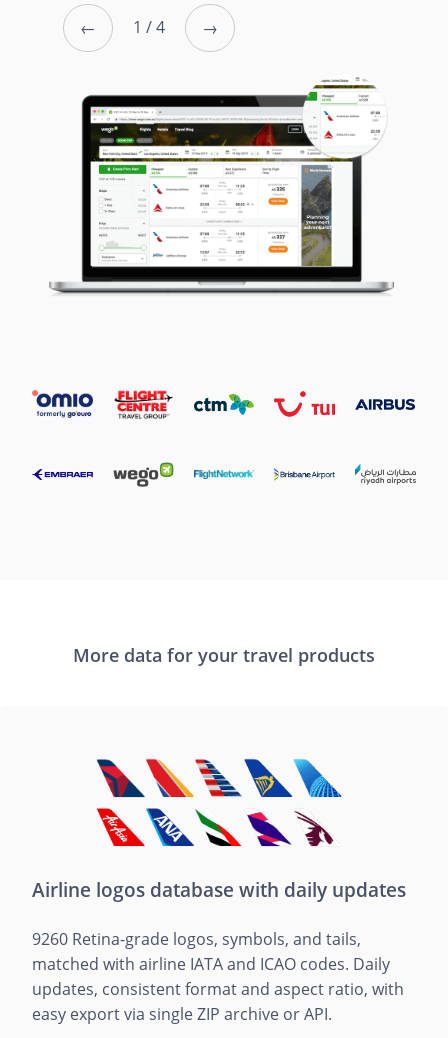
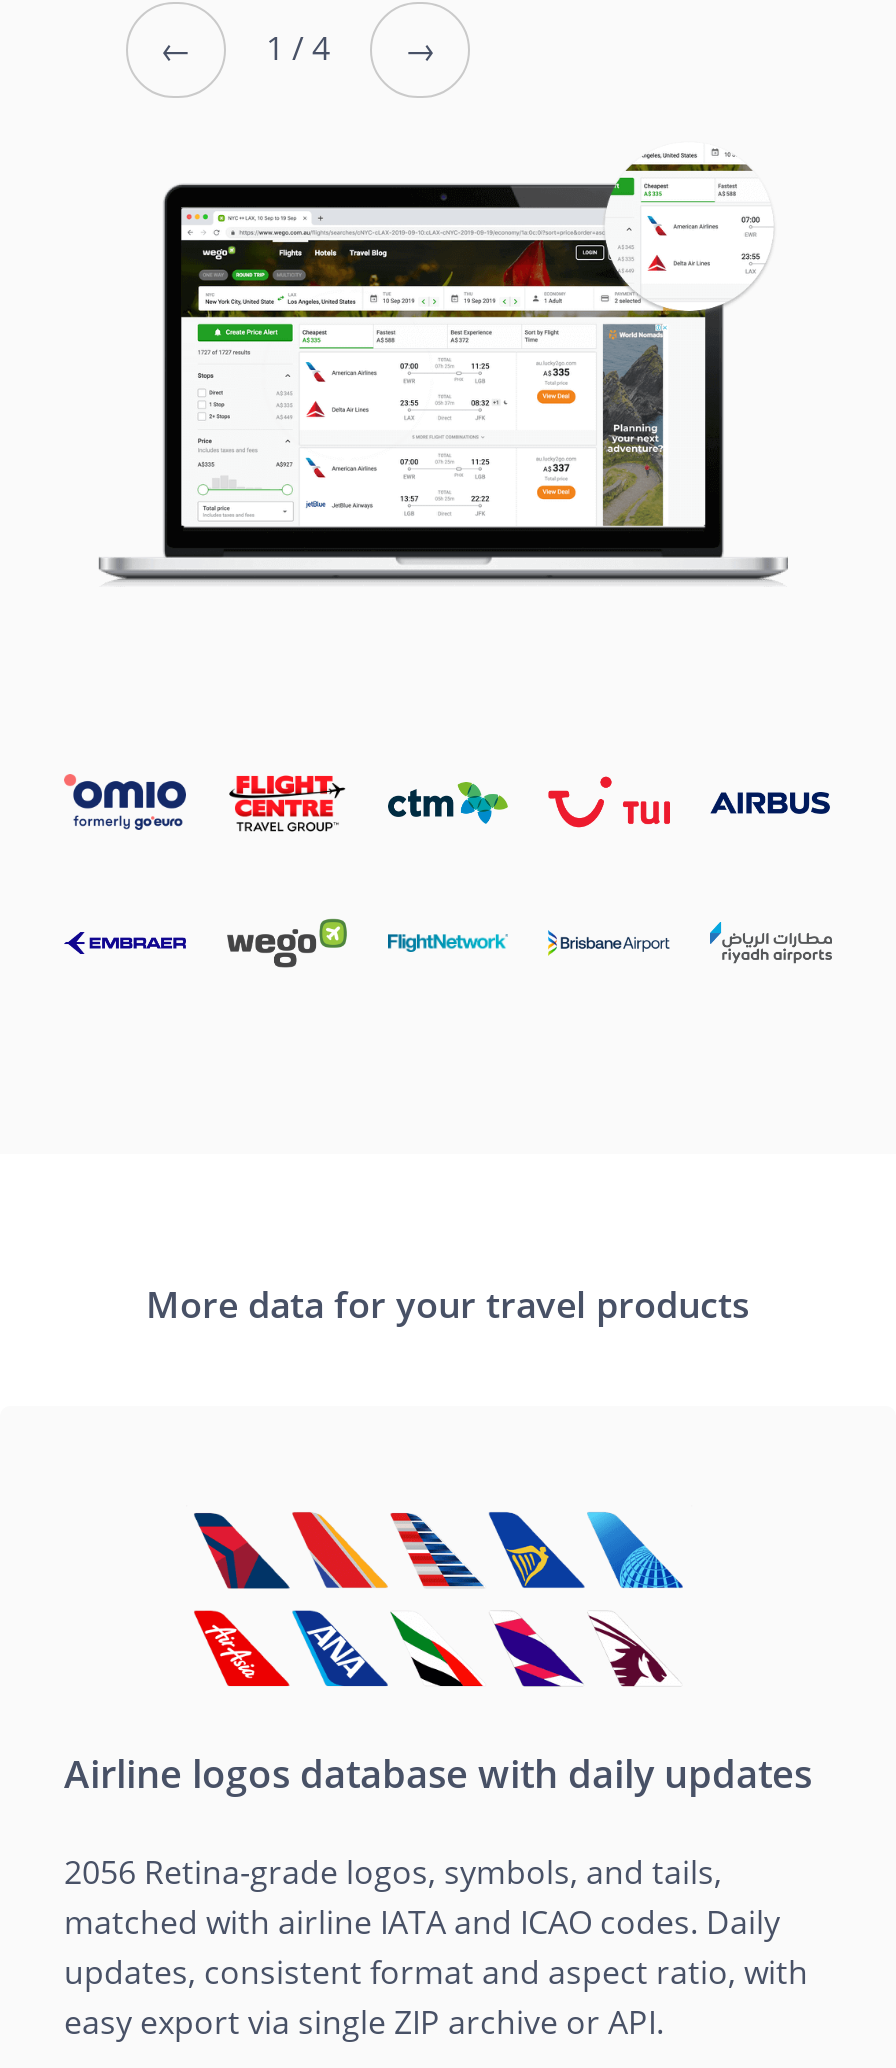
[32,928,361,950] 9260 Retina-grade logos, symbols, and tails, -> [64,1850,722,1894] 2056 Retina-grade logos, symbols, and tails,

